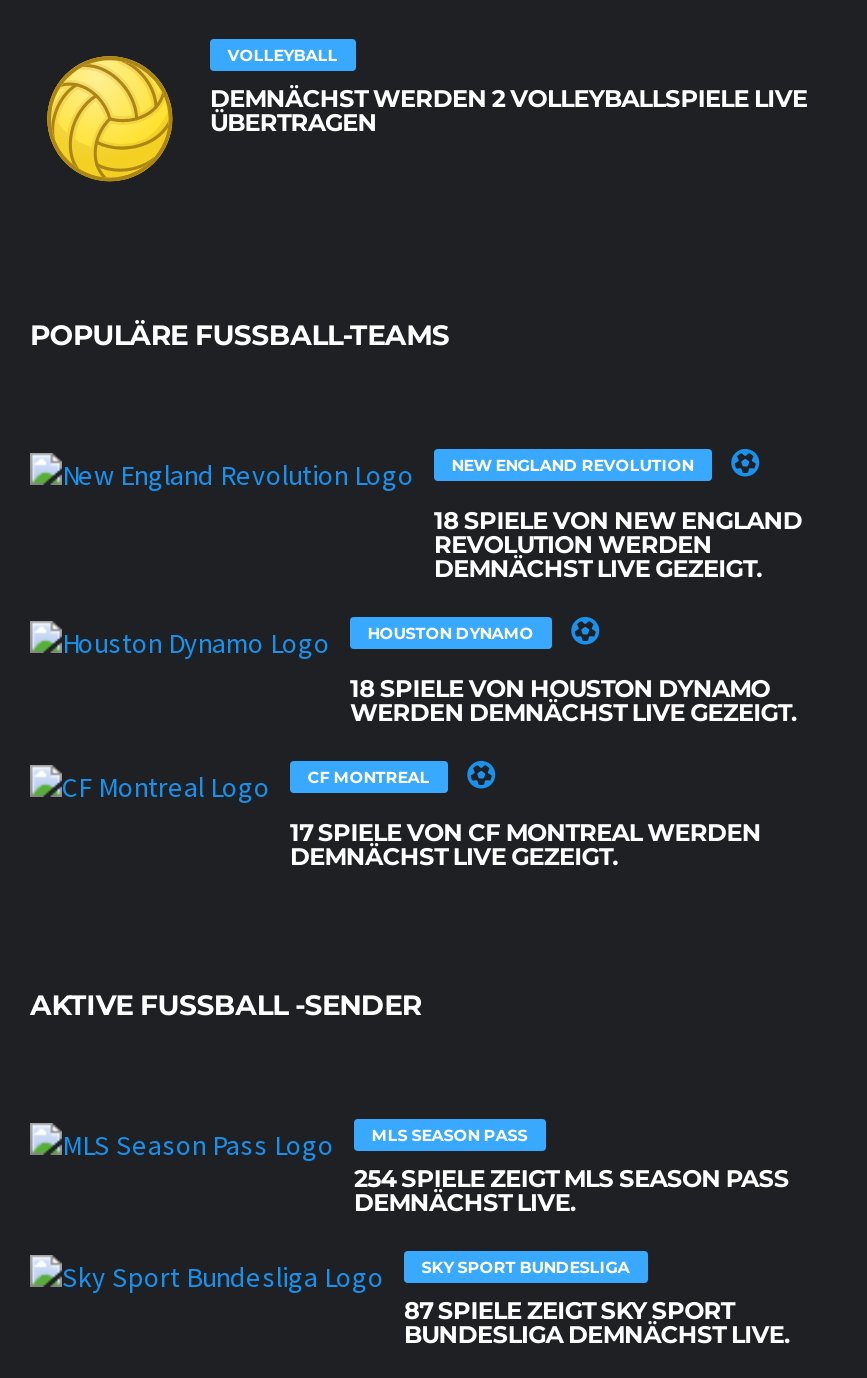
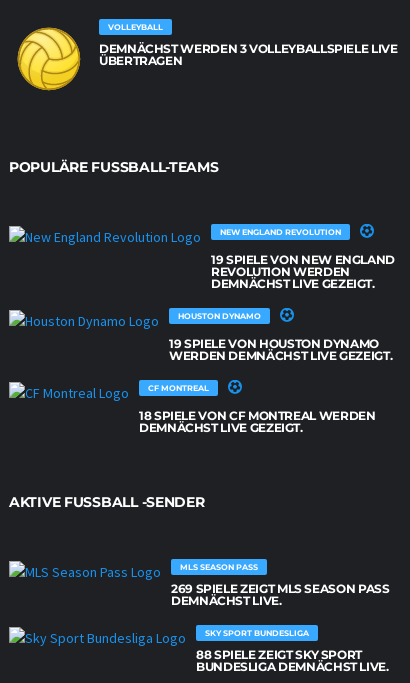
[210,84,807,114] DEMNÄCHST WERDEN 2 VOLLEYBALLSPIELE LIVE -> [99,41,398,56] DEMNÄCHST WERDEN 3 VOLLEYBALLSPIELE LIVE
[434,506,802,536] 18 SPIELE VON NEW ENGLAND -> [211,252,395,267] 19 SPIELE VON NEW ENGLAND
[350,674,770,704] 18 SPIELE VON HOUSTON DYNAMO -> [169,336,379,351] 19 SPIELE VON HOUSTON DYNAMO
[290,818,761,848] 17 SPIELE VON CF MONTREAL WERDEN -> [139,408,375,423] 18 SPIELE VON CF MONTREAL WERDEN
[354,1164,789,1194] 254 SPIELE ZEIGT MLS SEASON PASS -> [171,581,389,596] 269 SPIELE ZEIGT MLS SEASON PASS
[404,1296,734,1326] 87 SPIELE ZEIGT SKY SPORT -> [196,647,362,662] 88 SPIELE ZEIGT SKY SPORT

